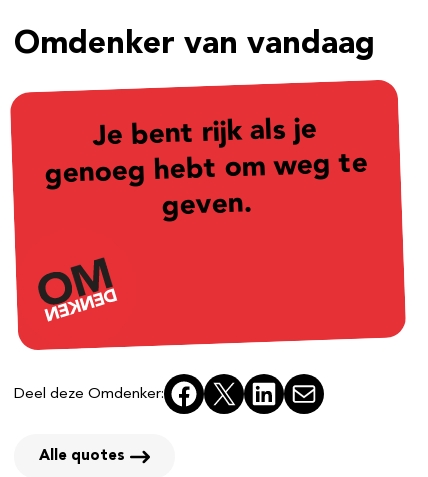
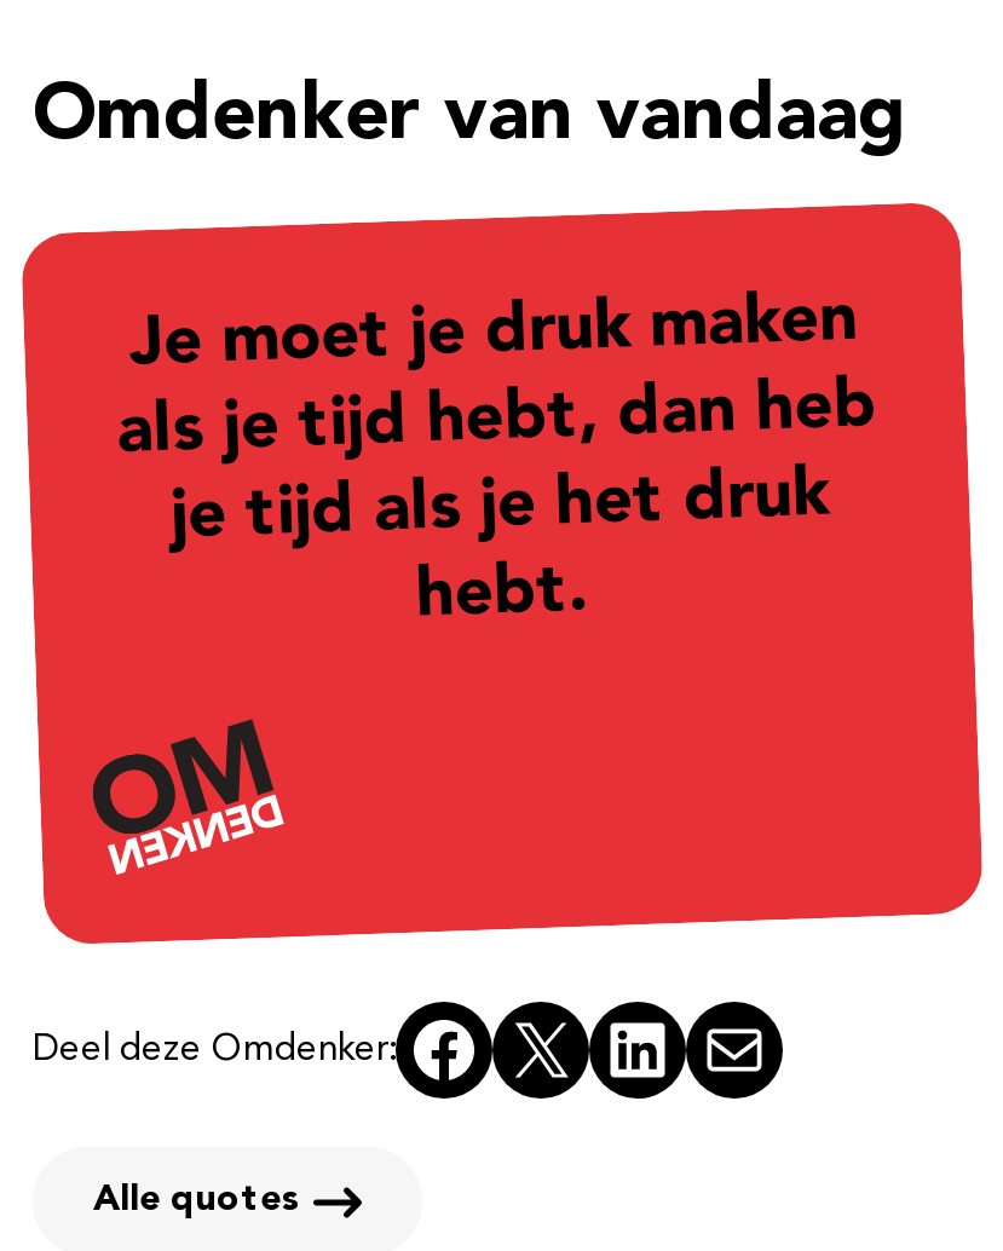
[44,116,368,222] Je bent rijk als je | genoeg hebt om weg te | geven. -> [116,288,878,633] Je moet je druk maken | als je tijd hebt, dan heb | je tijd als je het druk | hebt.

